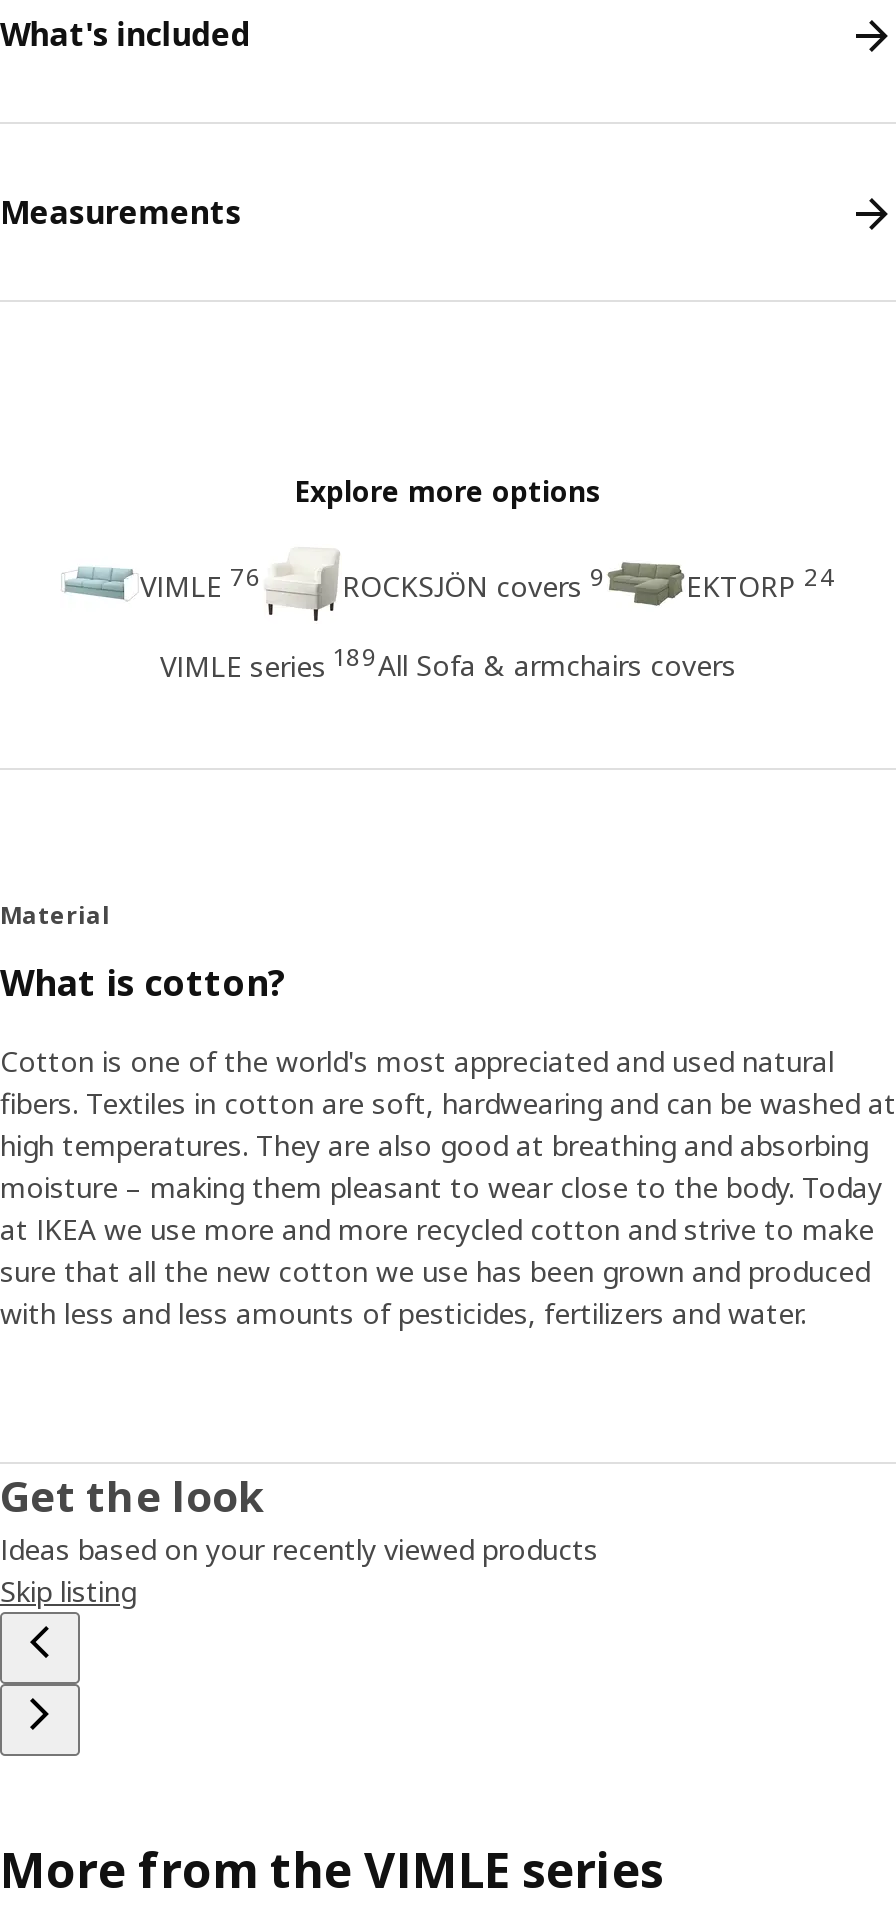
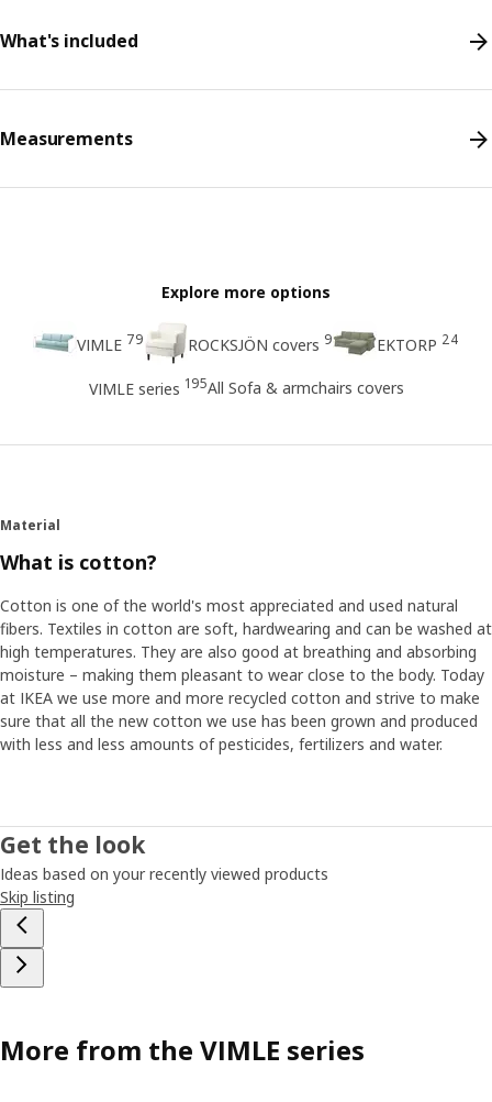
[140,560,836,606] VIMLE 76 ROCKSJÖN covers 9 EKTORP 24 -> [77,330,459,355] VIMLE 79 ROCKSJÖN covers 9 EKTORP 24
[160,640,736,686] VIMLE series 189All Sofa & armchairs covers -> [88,374,404,399] VIMLE series 195All Sofa & armchairs covers

